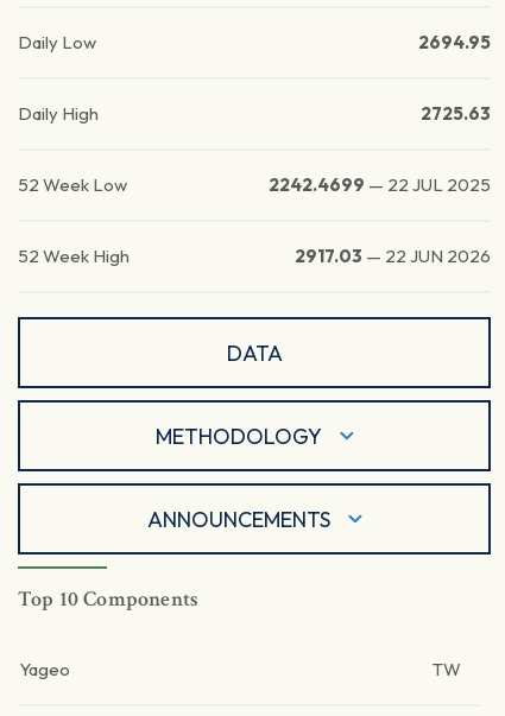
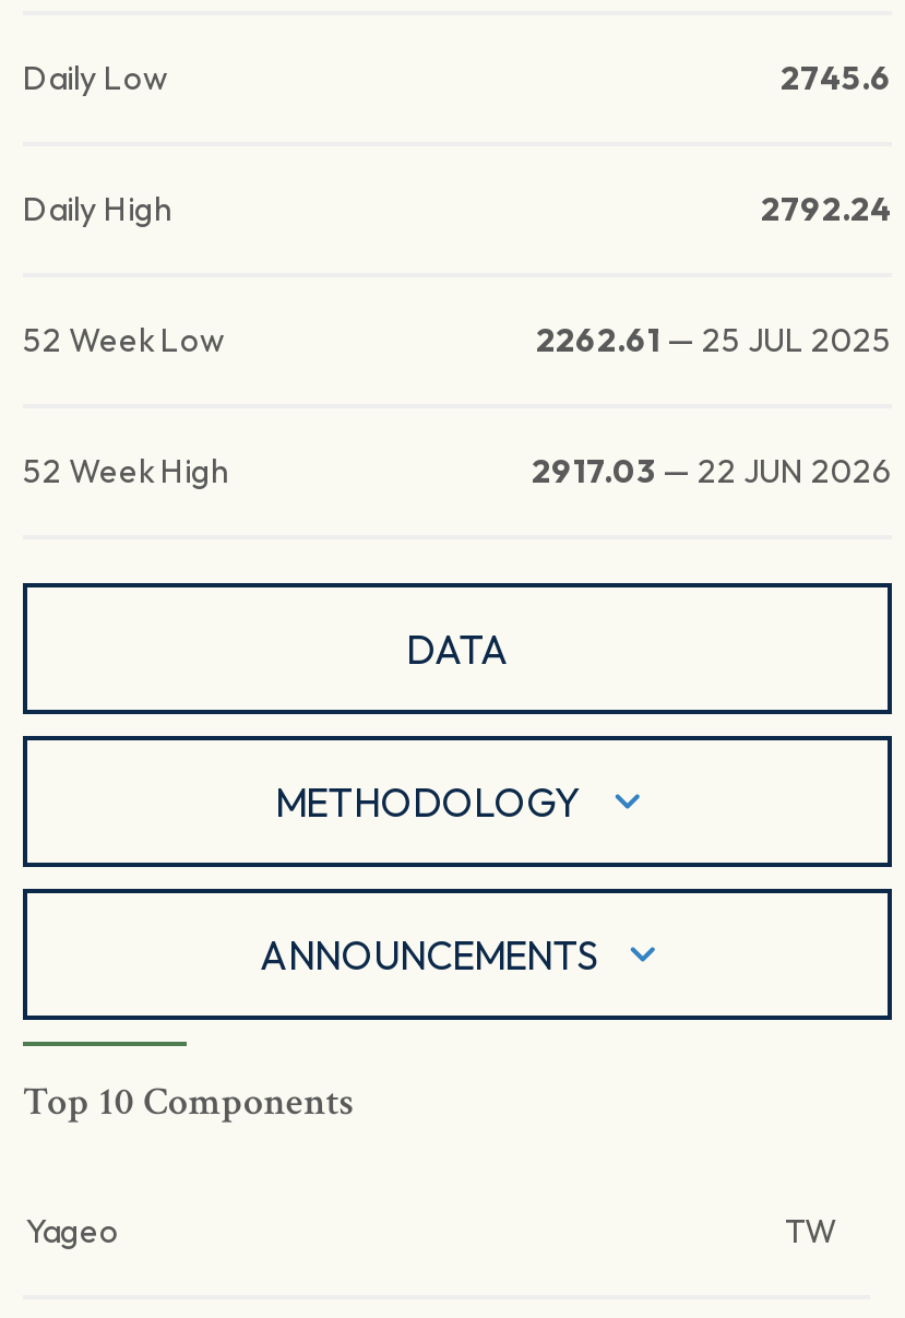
[418,31,491,53] 2694.95 -> [781,57,892,98] 2745.6
[421,102,491,125] 2725.63 -> [761,188,892,229] 2792.24
[269,173,491,196] 2242.4699 — 22 JUL 2025 -> [536,319,892,360] 2262.61 — 25 JUL 2025

